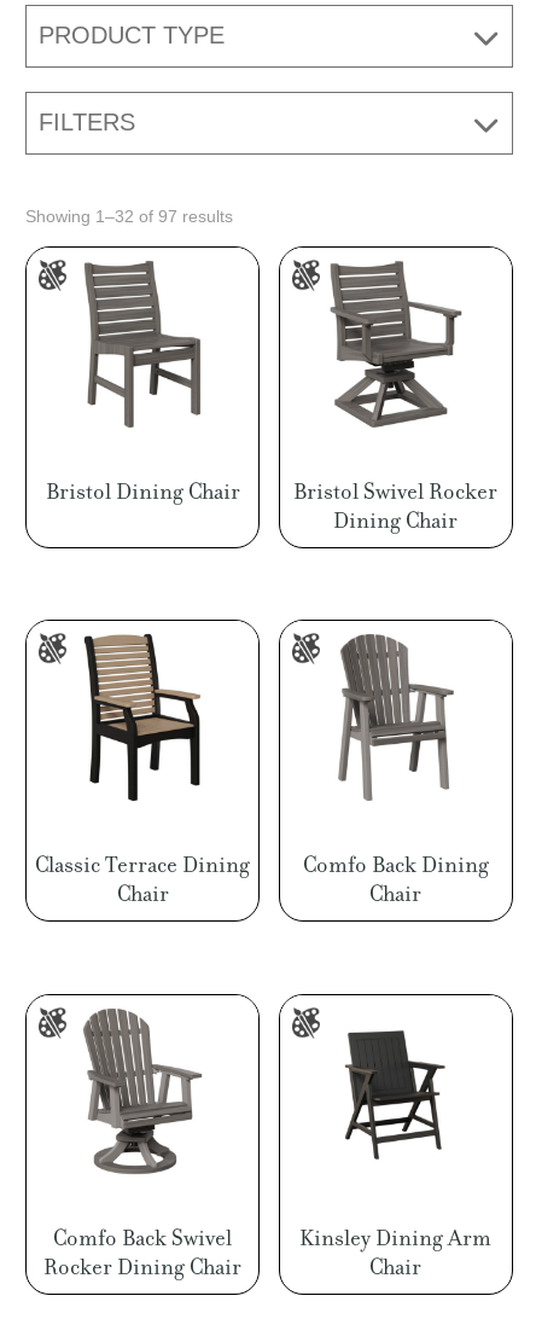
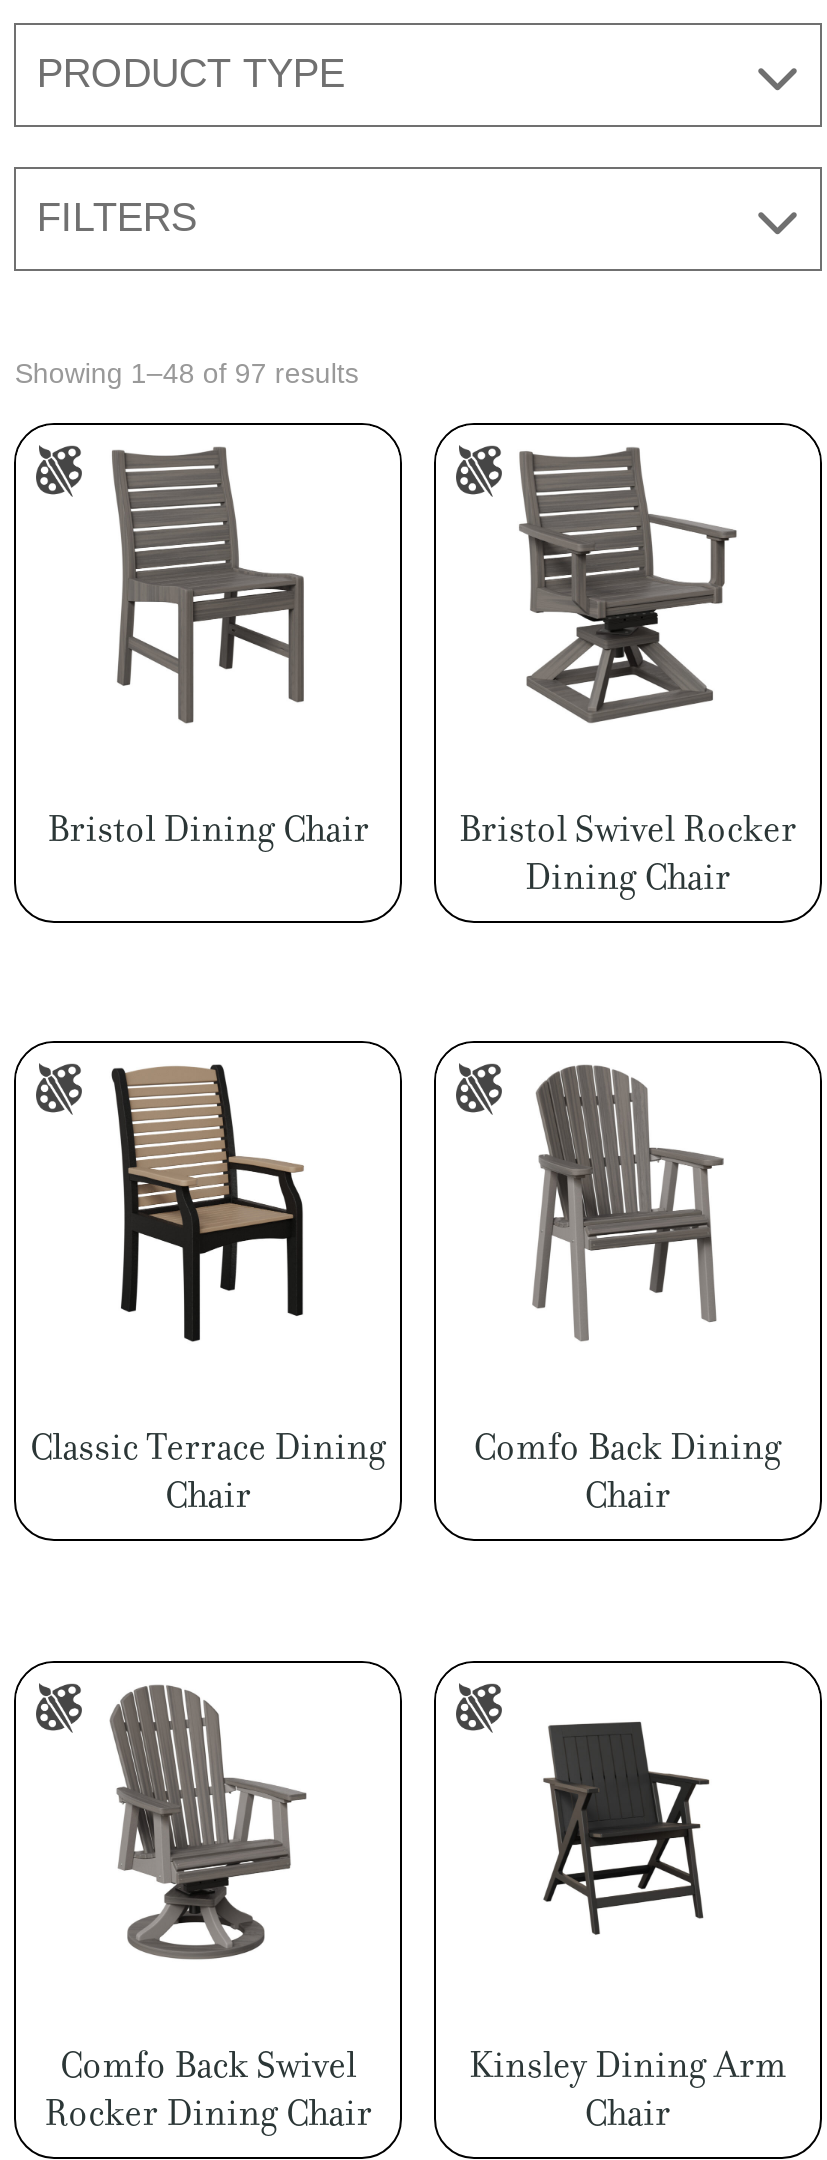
[26,207,233,226] Showing 1–32 of 97 results -> [15,357,359,389] Showing 1–48 of 97 results

